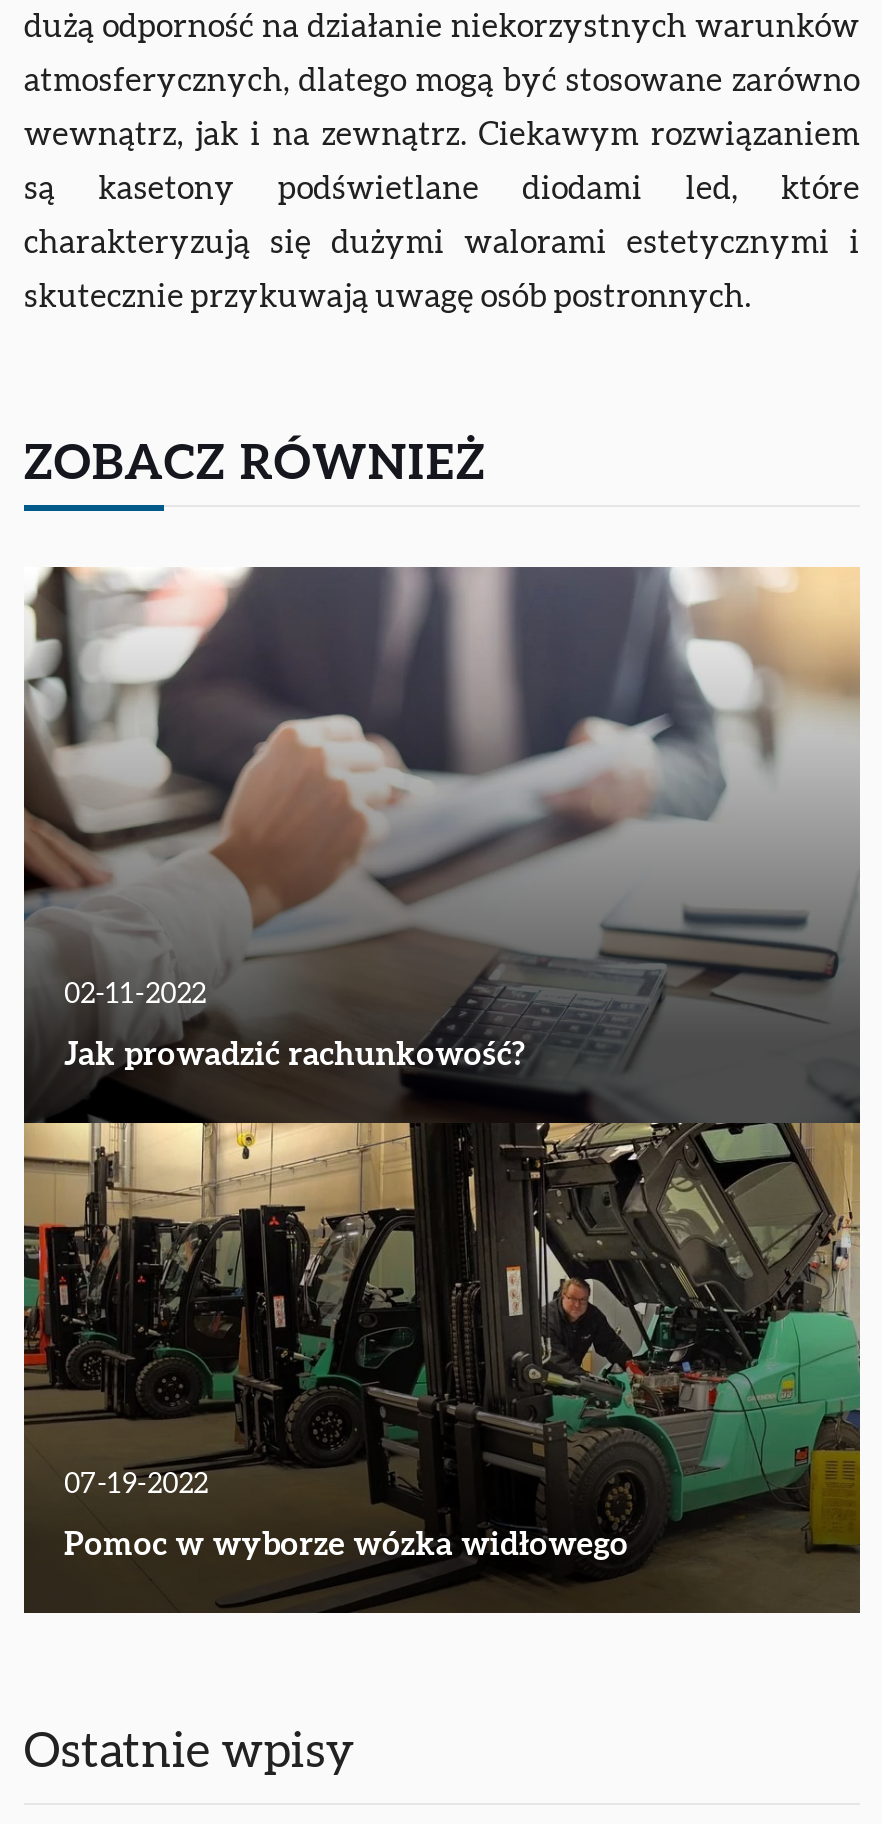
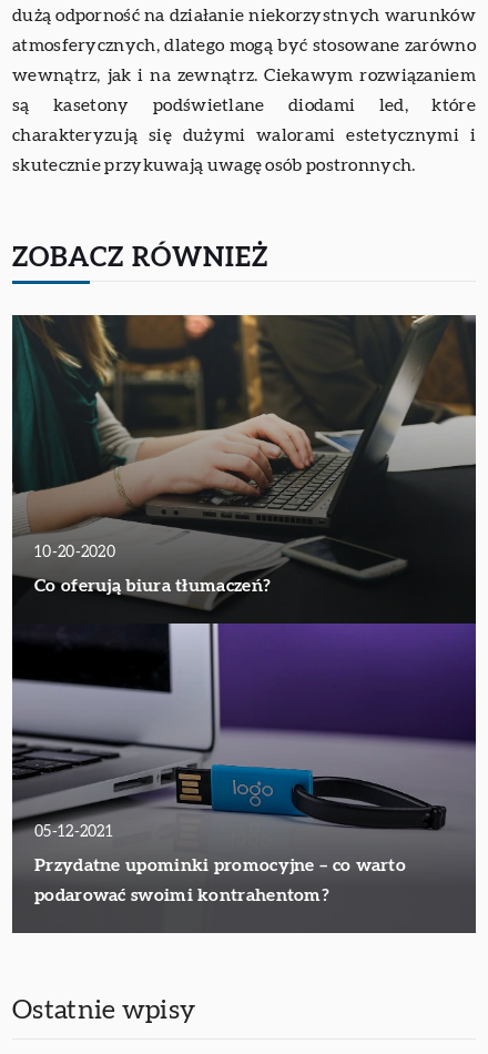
[22,565,862,1613] [image] | 02-11-2022 | Jak prowadzić rachunkowość? -> [11,314,477,933] [image] | 10-20-2020 | Co oferują biura tłumaczeń?
[64,1471,629,1561] 07-19-2022 | Pomoc w wyborze wózka widłowego -> [34,824,406,904] 05-12-2021 | Przydatne upominki promocyjne – co warto | podarować swoimi kontrahentom?

